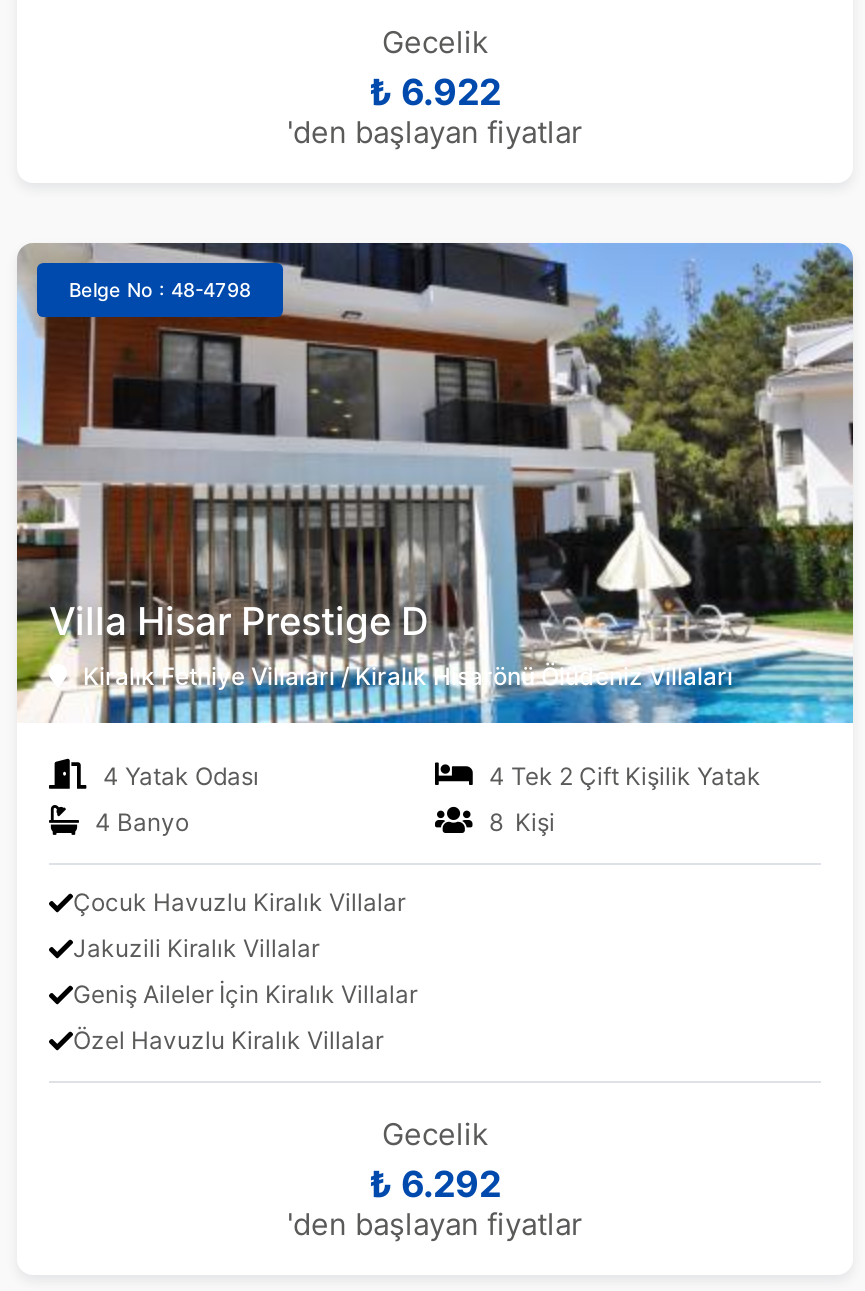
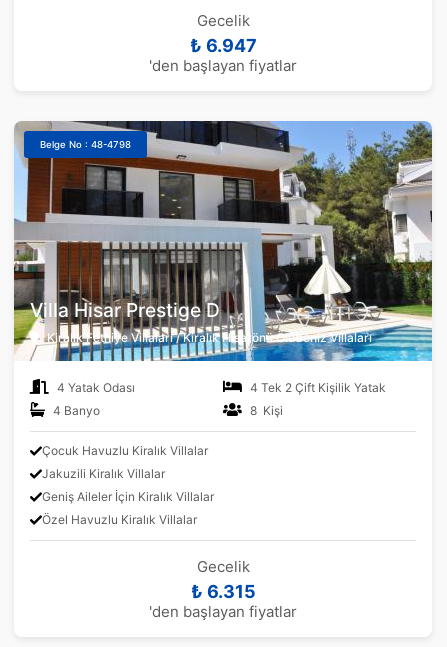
[369,71,501,113] ₺ 6.922 -> [189,35,256,56] ₺ 6.947
[369,1163,501,1205] ₺ 6.292 -> [190,581,255,602] ₺ 6.315

